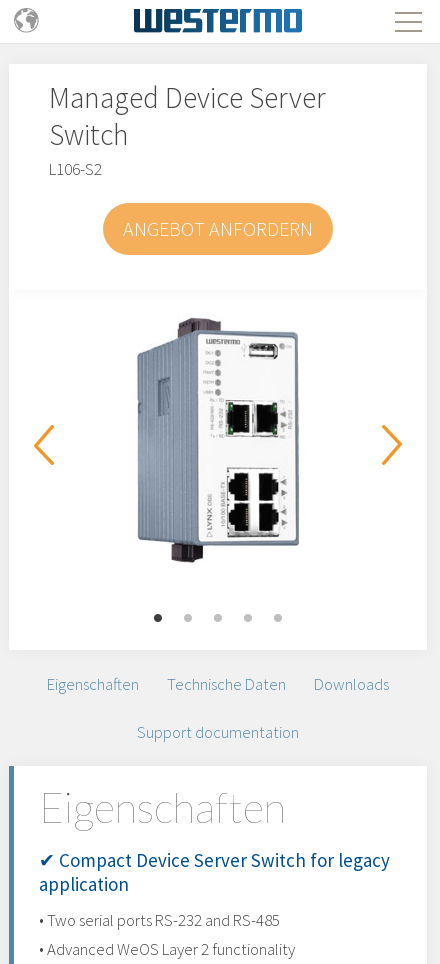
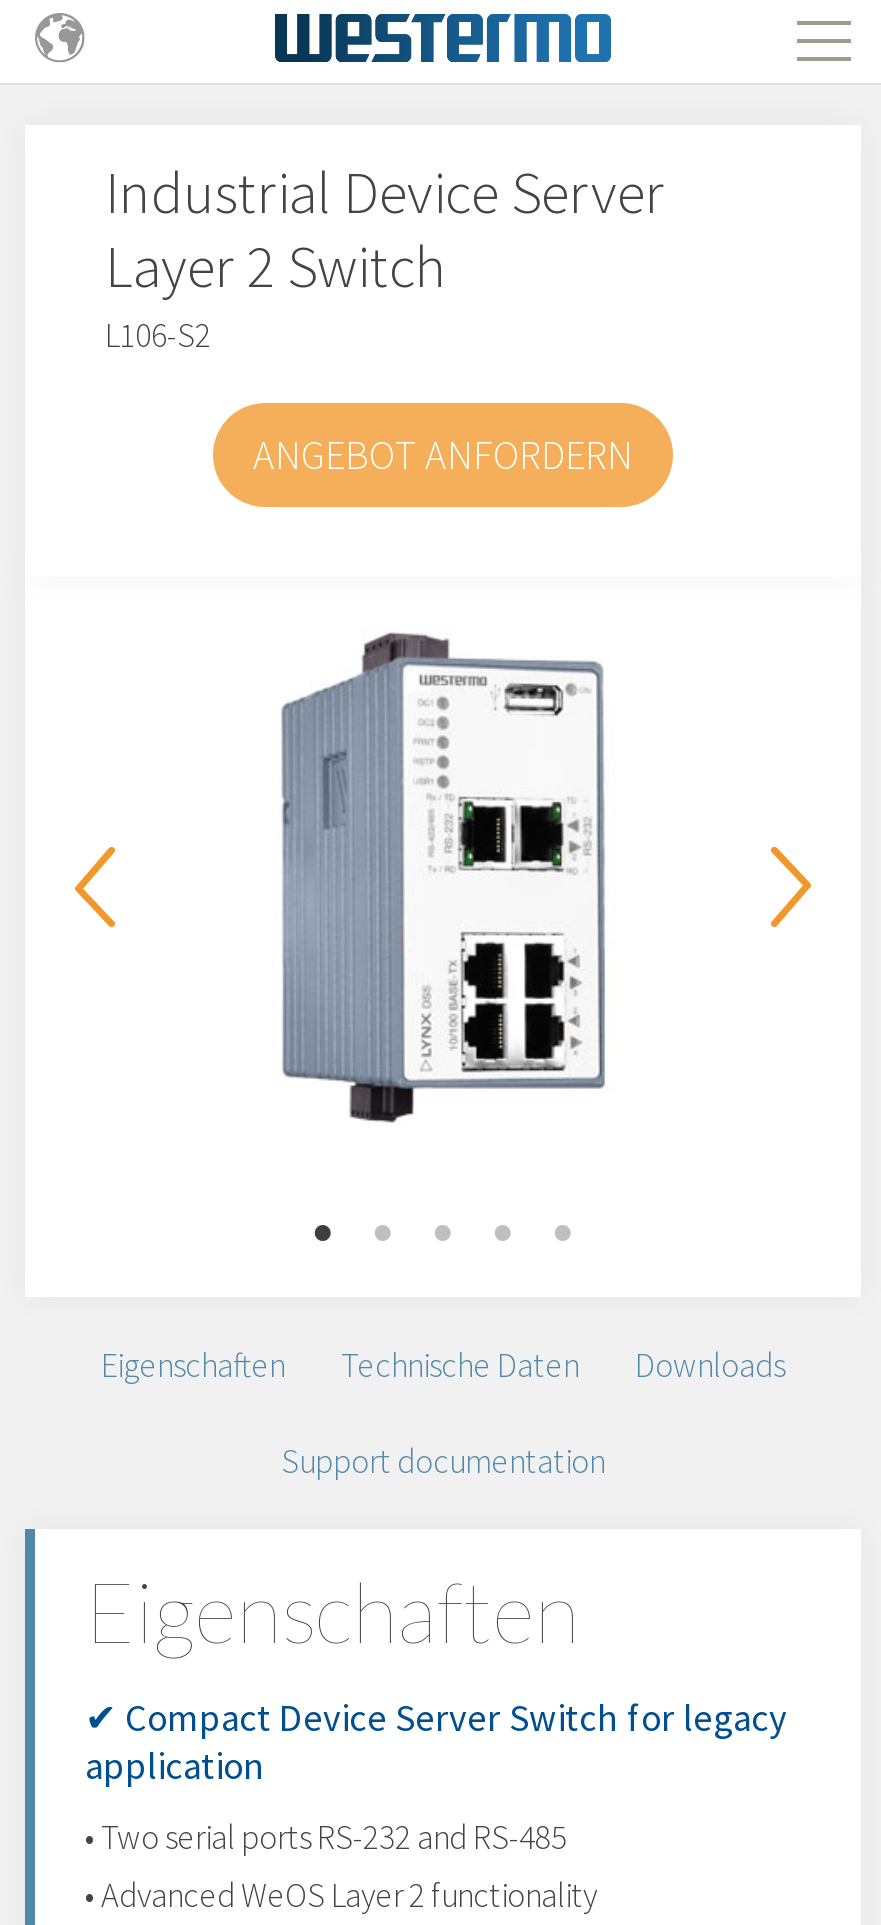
[49,79,326,153] Managed Device Server | Switch -> [105,155,665,303] Industrial Device Server | Layer 2 Switch

